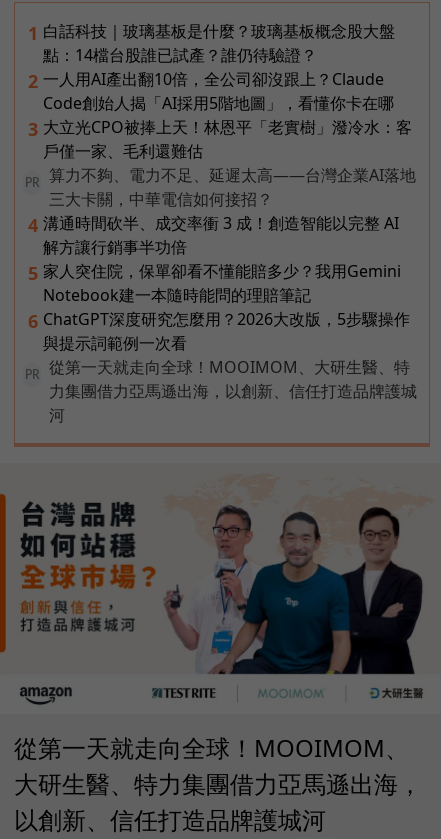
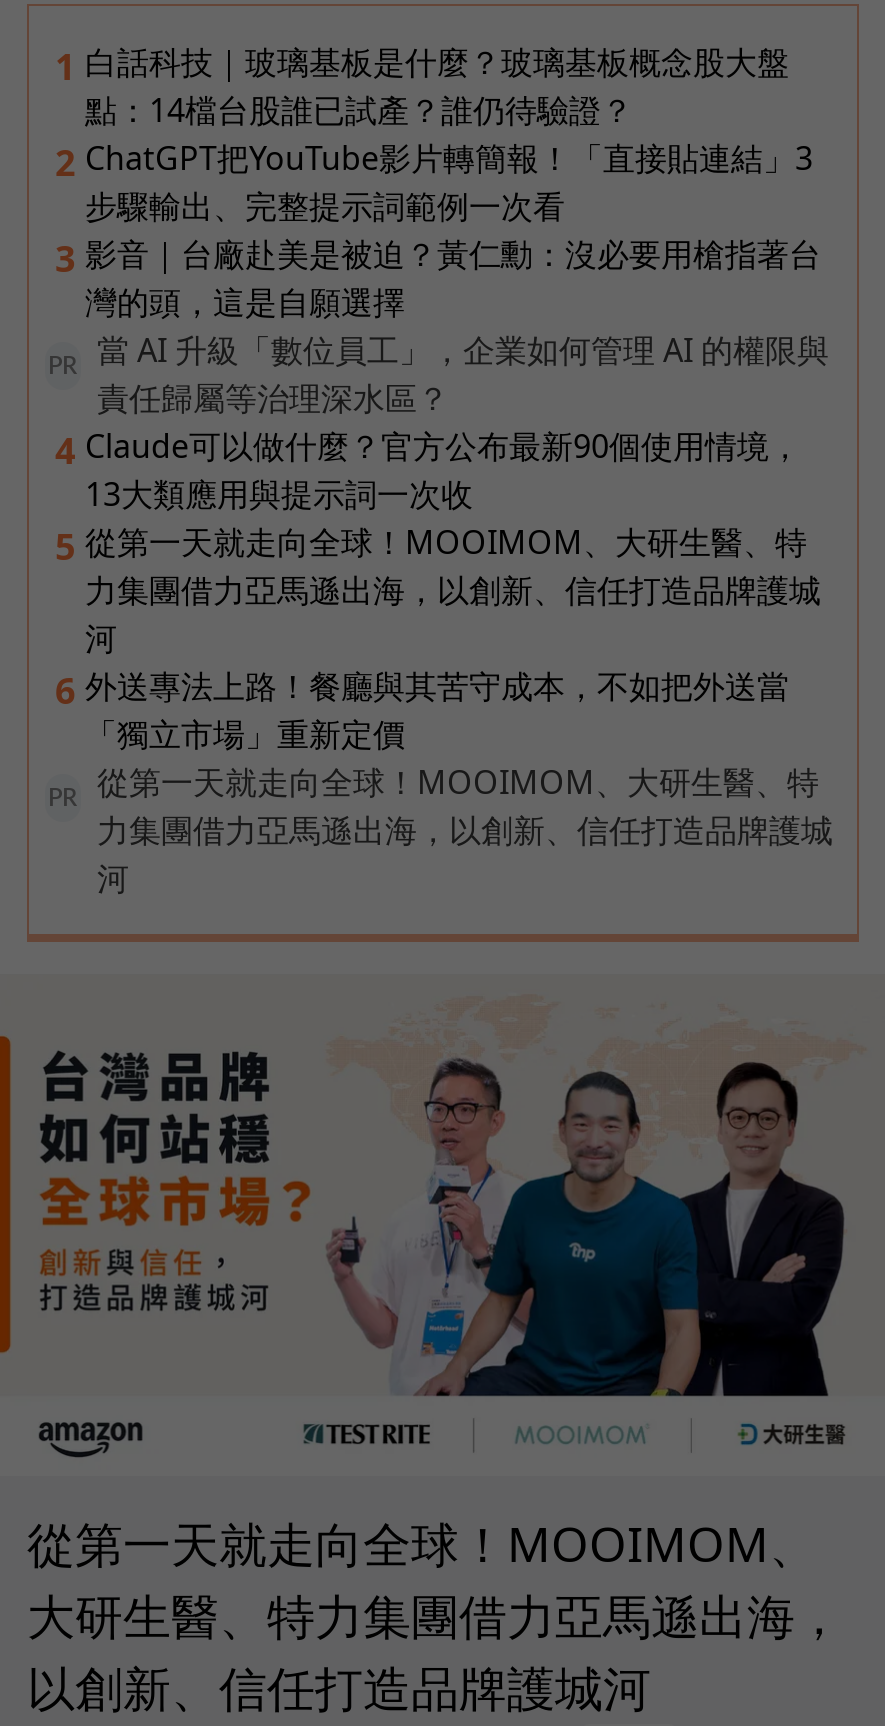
[28,68,412,162] 2 一人用AI產出翻10倍，全公司卻沒跟上？Claude | Code創始人揭「AI採用5階地圖」，看懂你卡在哪 | 3 大立光CPO被捧上天！林恩平「老實樹」潑冷水：客 | 戶僅一家、毛利還難估 -> [55,137,821,325] 2 ChatGPT把YouTube影片轉簡報！「直接貼連結」3 | 步驟輸出、完整提示詞範例一次看 | 3 影音｜台廠赴美是被迫？黃仁勳：沒必要用槍指著台 | 灣的頭，這是自願選擇
[28,164,416,354] 算力不夠、電力不足、延遲太高——台灣企業AI落地 | 三大卡關，中華電信如何接招？ | 4 溝通時間砍半、成交率衝 3 成！創造智能以完整 AI | 解方讓行銷事半功倍 | 5 家人突住院，保單卻看不懂能賠多少？我用Gemini | Notebook建一本隨時能問的理賠筆記 | 6 ChatGPT深度研究怎麼用？2026大改版，5步驟操作 | 與提示詞範例一次看 -> [55,329,829,757] 當 AI 升級「數位員工」，企業如何管理 AI 的權限與 | 責任歸屬等治理深水區？ | 4 Claude可以做什麼？官方公布最新90個使用情境， | 13大類應用與提示詞一次收 | 5 從第一天就走向全球！MOOIMOM、大研生醫、特 | 力集團借力亞馬遜出海，以創新、信任打造品牌護城 | 河 | 6 外送專法上路！餐廳與其苦守成本，不如把外送當 | 「獨立市場」重新定價

